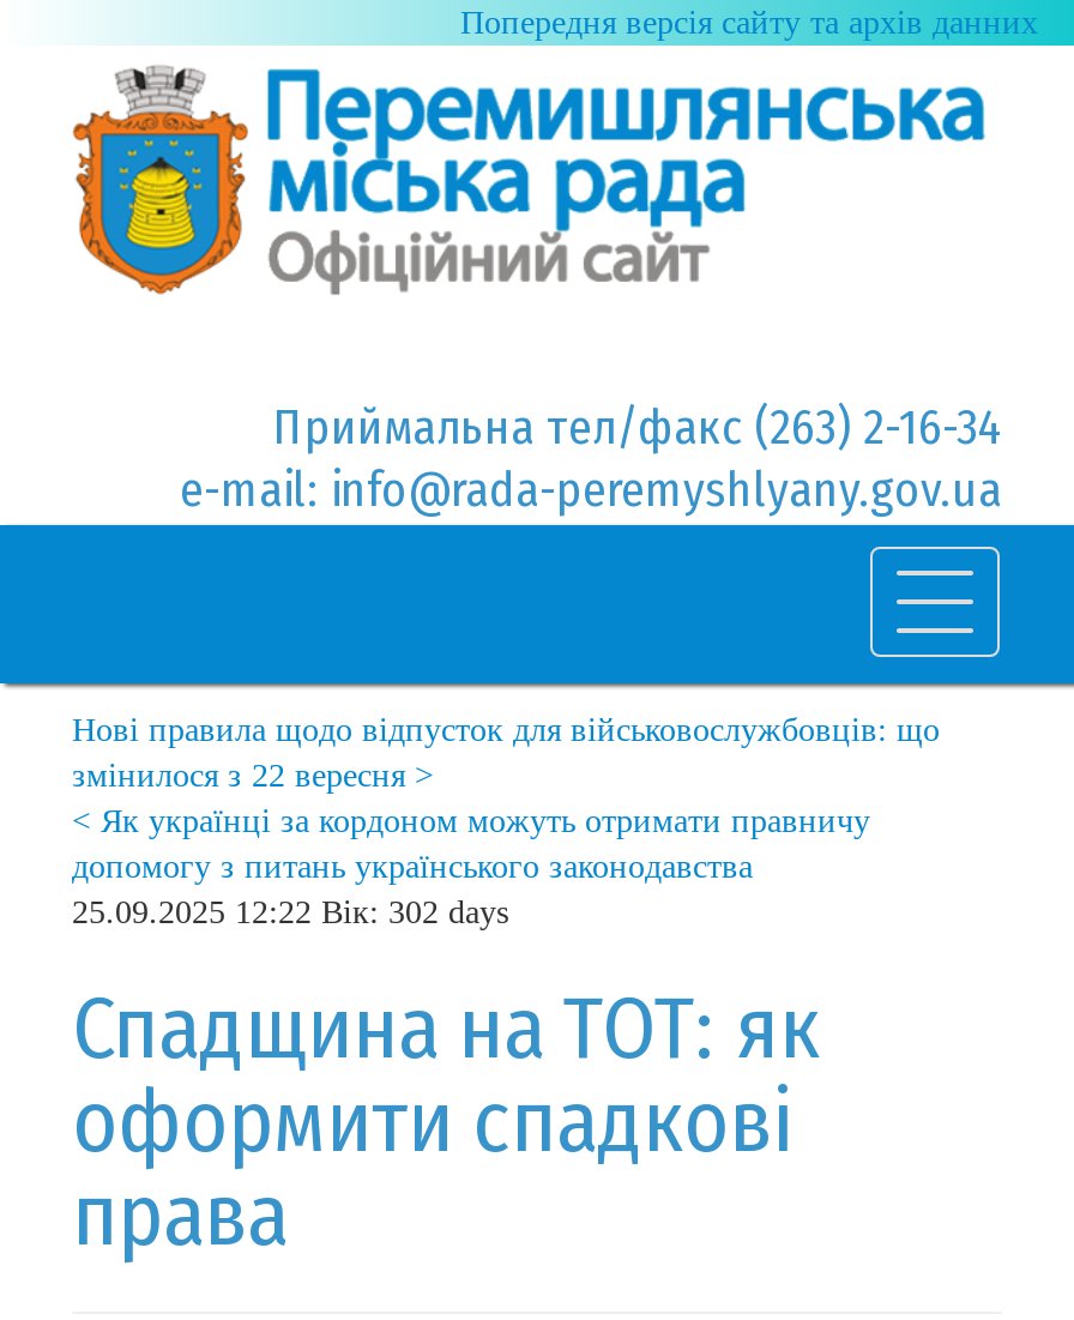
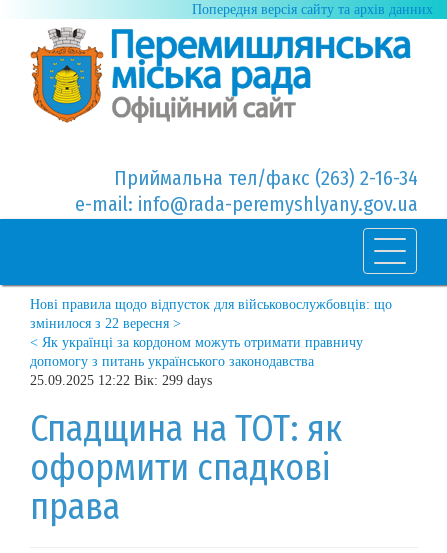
[72,893,508,929] 25.09.2025 12:22 Вік: 302 days -> [30,373,212,388] 25.09.2025 12:22 Вік: 299 days

